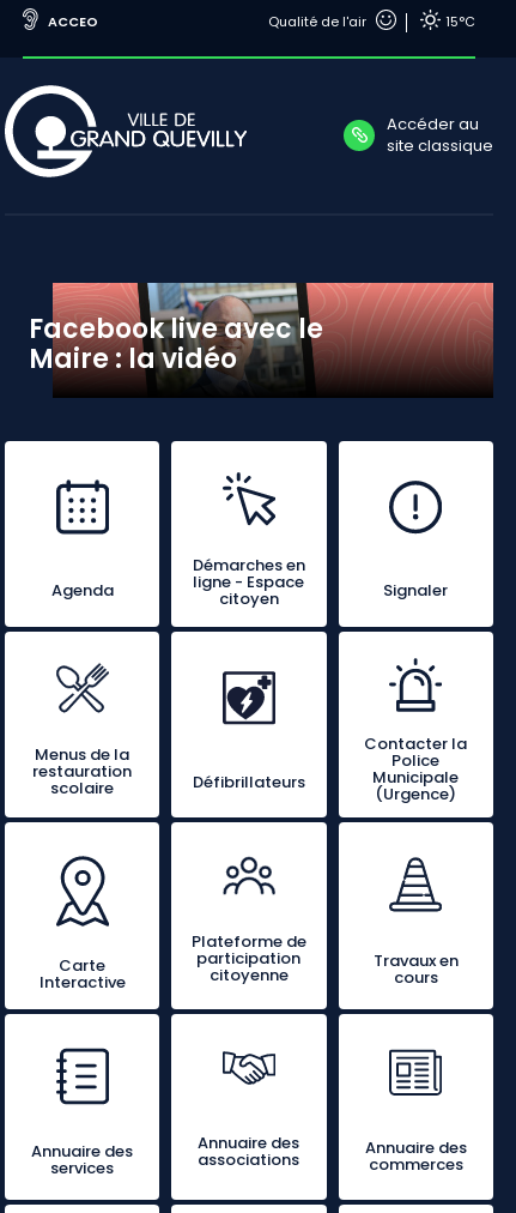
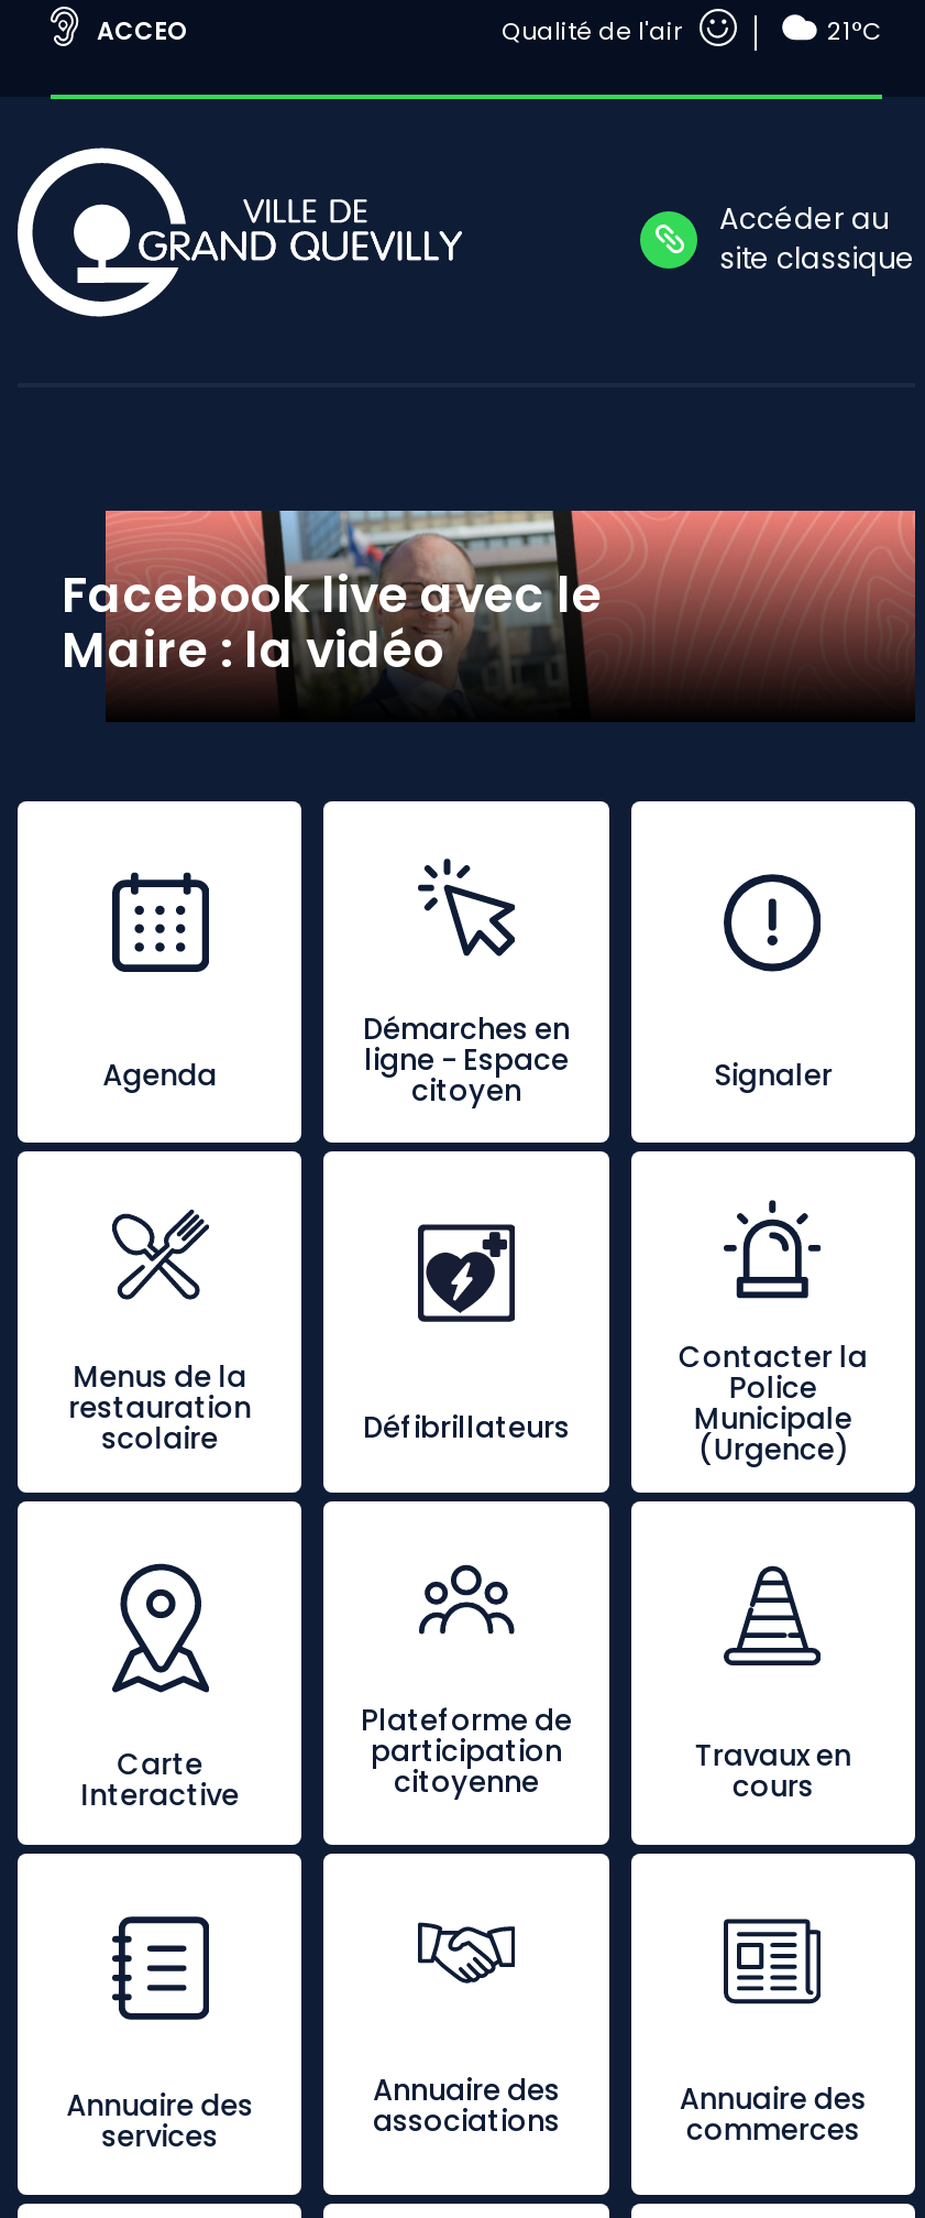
[445,12,475,31] 15°C -> [827,13,882,48] 21°C

